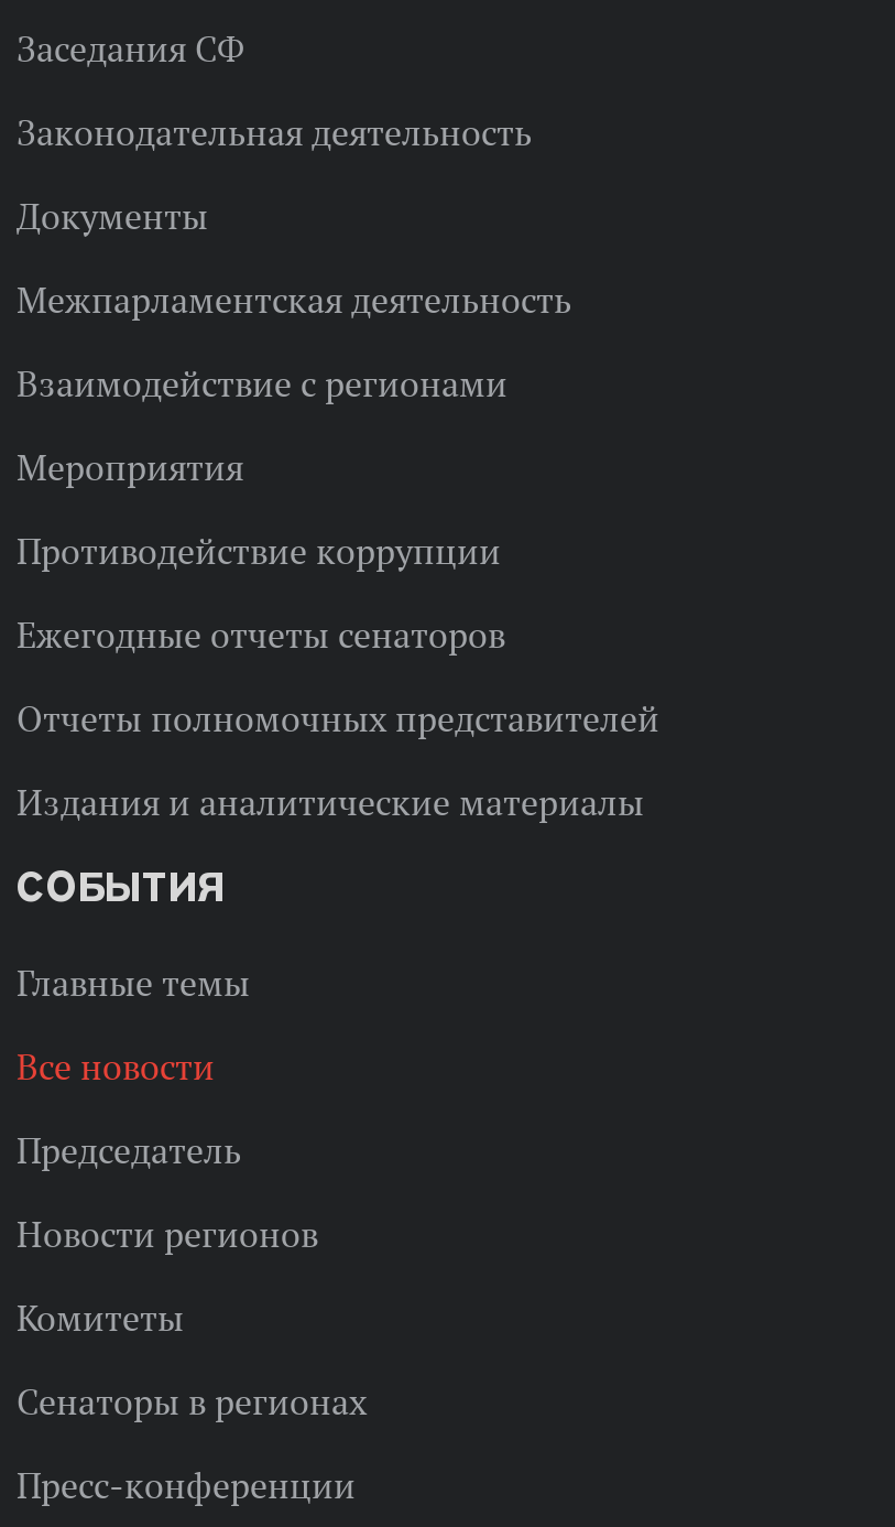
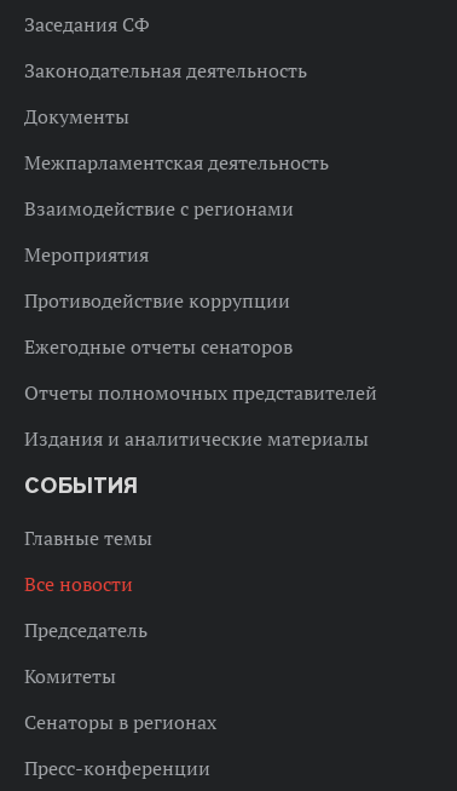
[17,1212,318,1256] Новости регионов -> none

